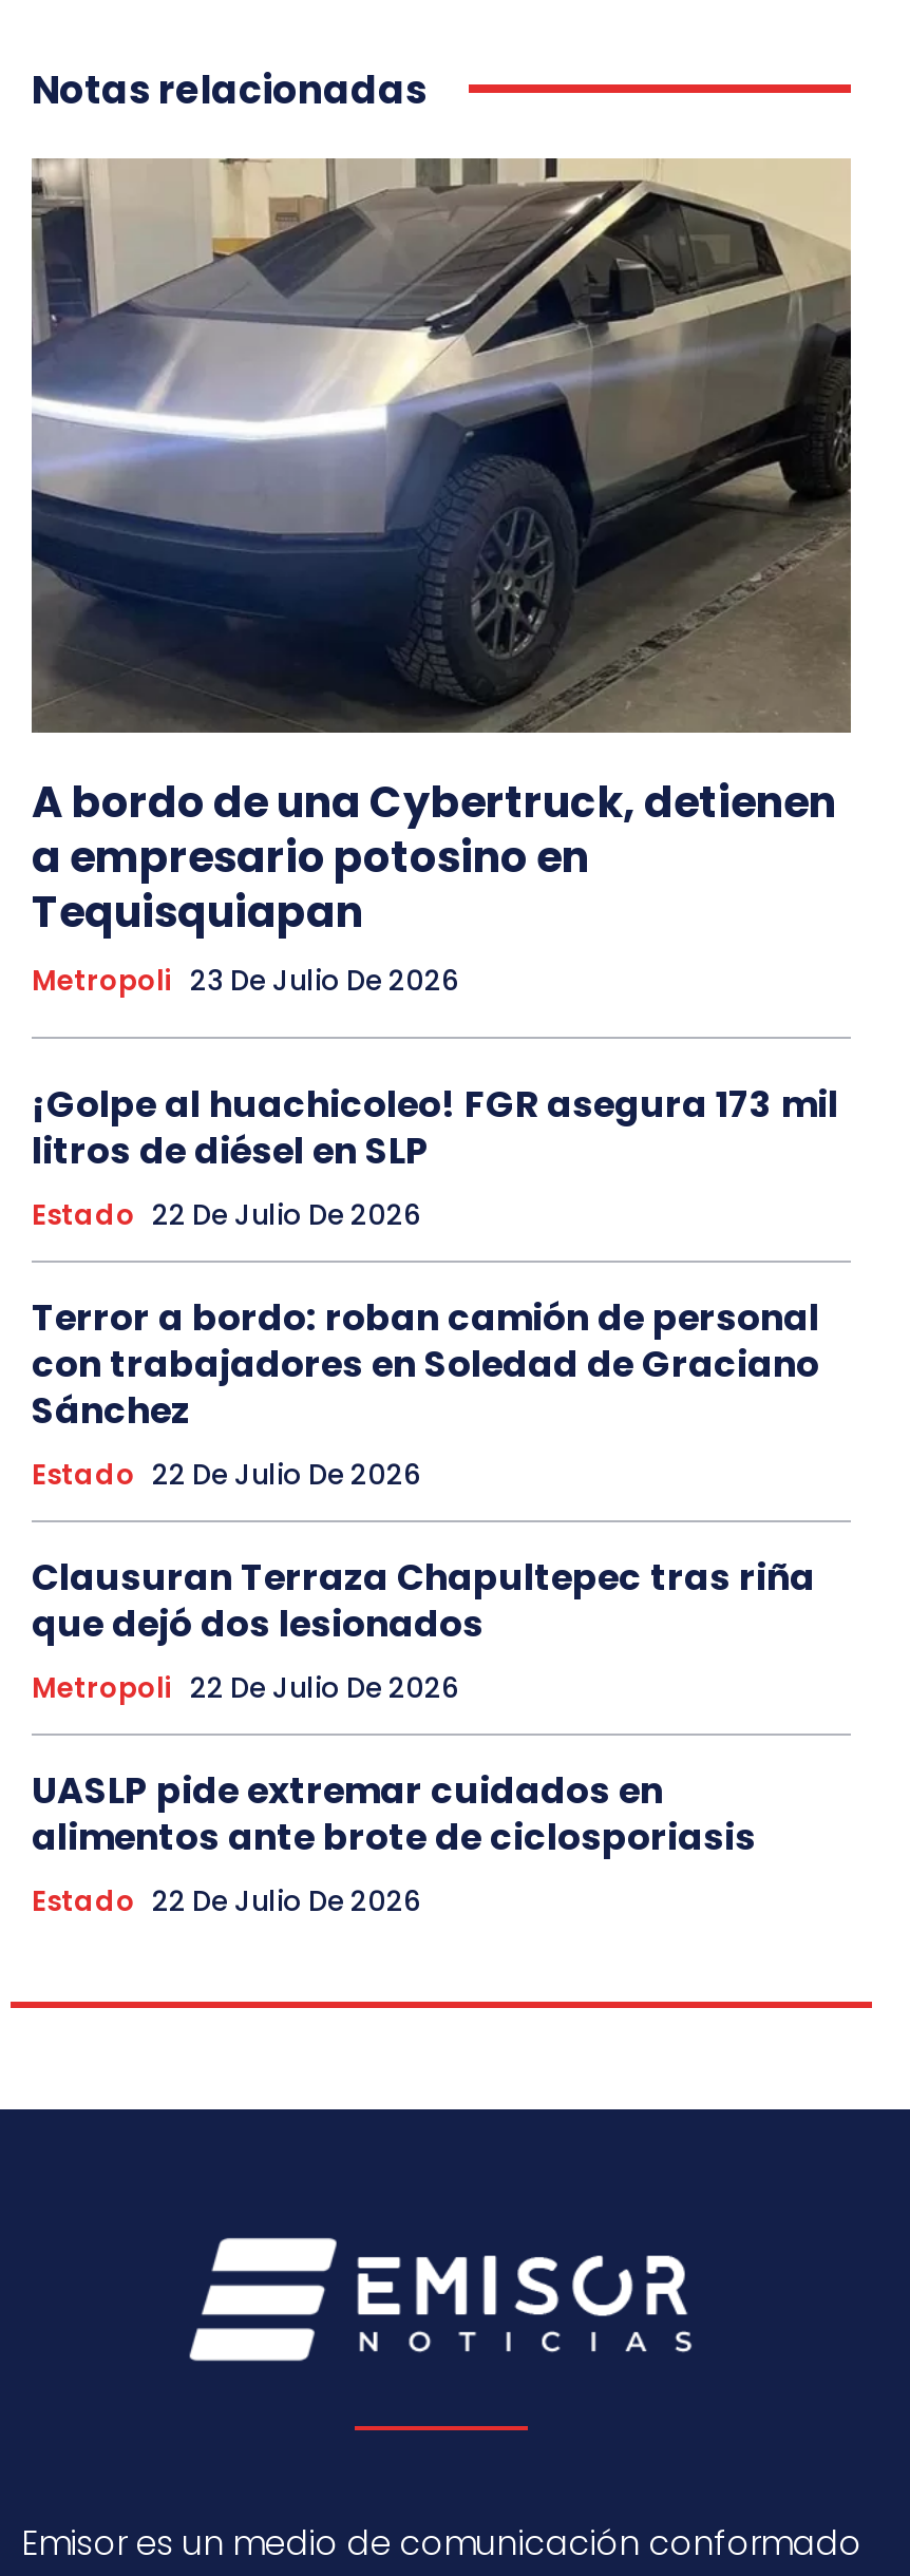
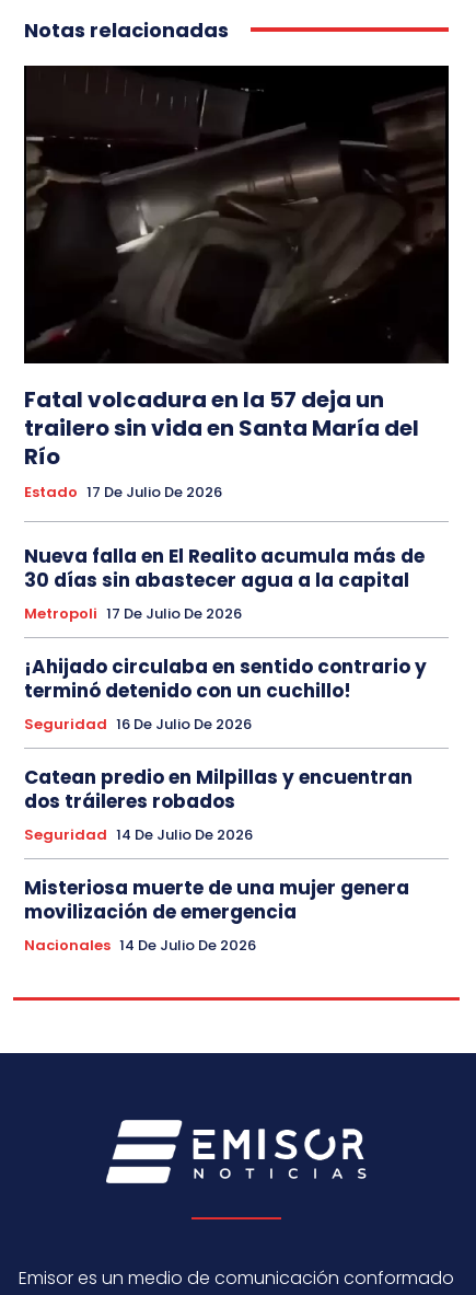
[30,156,853,1000] [image] | A bordo de una Cybertruck, detienen | a empresario potosino en | Tequisquiapan | Metropoli 23 De Julio De 2026 -> [23,65,450,502] [image] | Fatal volcadura en la 57 deja un | trailero sin vida en Santa María del | Río | Estado 17 De Julio De 2026
[32,1078,838,1234] ¡Golpe al huachicoleo! FGR asegura 173 mil | litros de diésel en SLP | Estado 22 De Julio De 2026 -> [24,542,425,623] Nueva falla en El Realito acumula más de | 30 días sin abastecer agua a la capital | Metropoli 17 De Julio De 2026
[32,1291,819,1494] Terror a bordo: roban camión de personal | con trabajadores en Soledad de Graciano | Sánchez | Estado 22 De Julio De 2026 -> [24,653,427,734] ¡Ahijado circulaba en sentido contrario y | terminó detenido con un cuchillo! | Seguridad 16 De Julio De 2026
[32,1551,815,1707] Clausuran Terraza Chapultepec tras riña | que dejó dos lesionados | Metropoli 22 De Julio De 2026 -> [24,764,413,845] Catean predio en Milpillas y encuentran | dos tráileres robados | Seguridad 14 De Julio De 2026
[32,1764,756,1920] UASLP pide extremar cuidados en | alimentos ante brote de ciclosporiasis | Estado 22 De Julio De 2026 -> [24,874,409,955] Misteriosa muerte de una mujer genera | movilización de emergencia | Nacionales 14 De Julio De 2026

